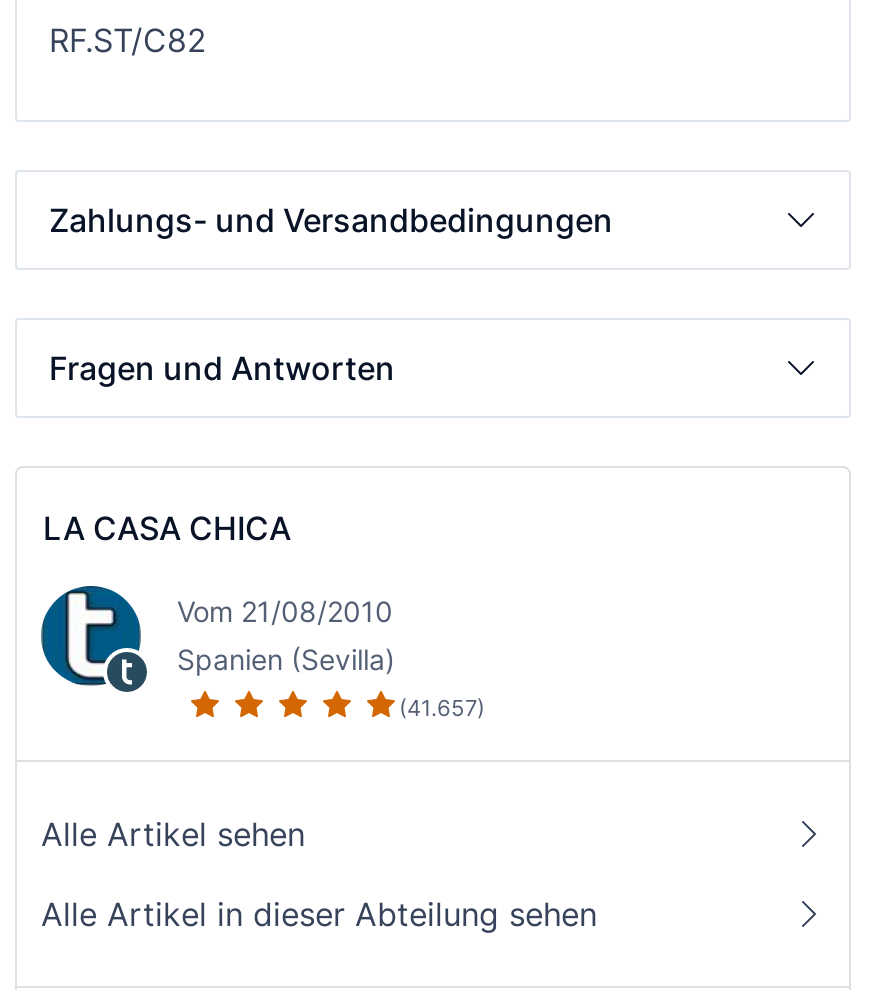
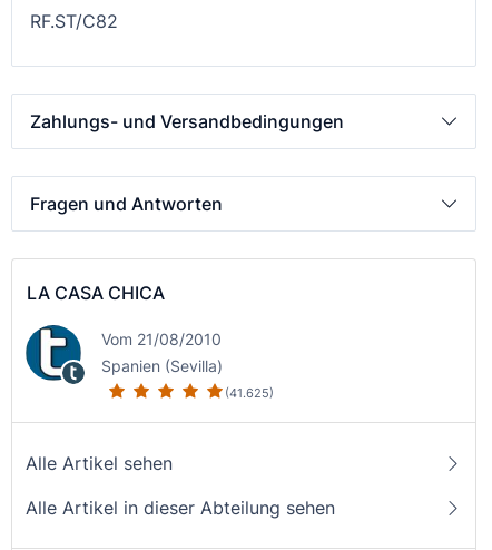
[399,693,485,721] (41.657) -> [225,385,274,400] (41.625)

